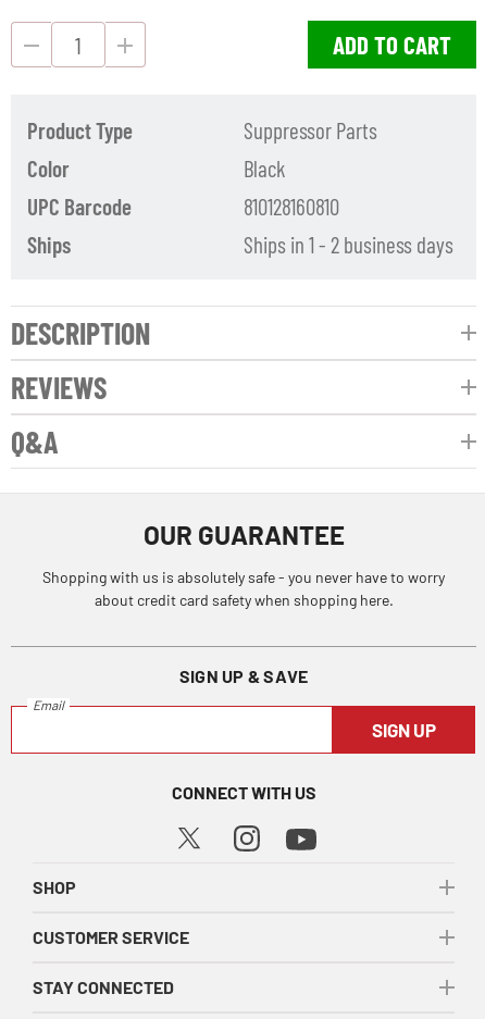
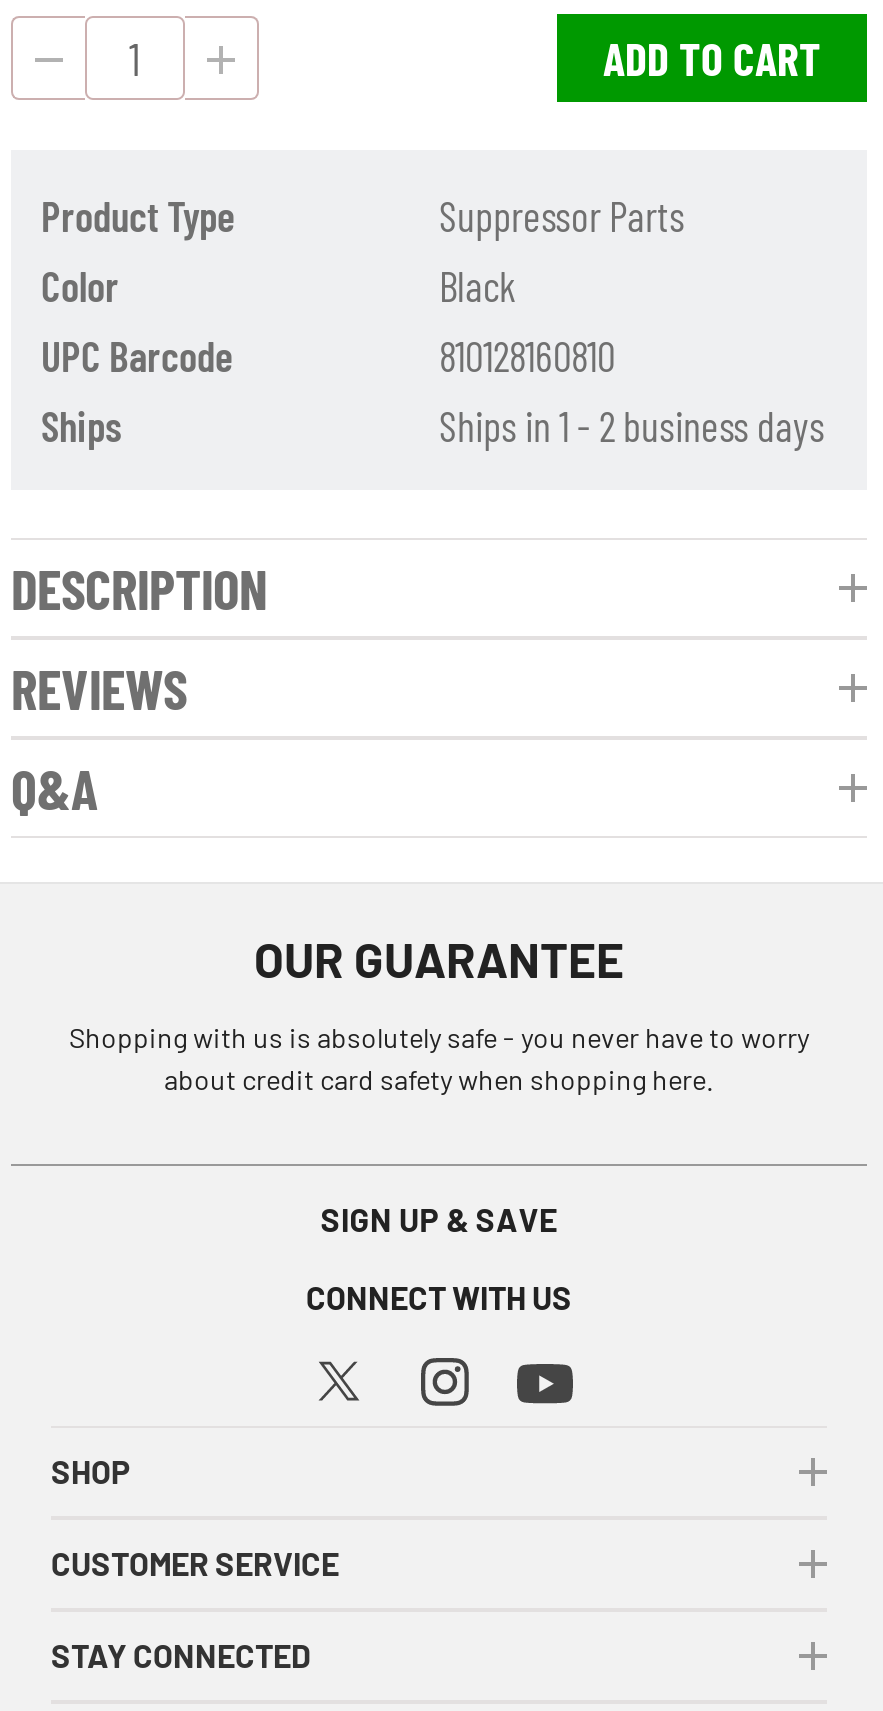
[33,698,436,741] Email | SIGN UP -> none

